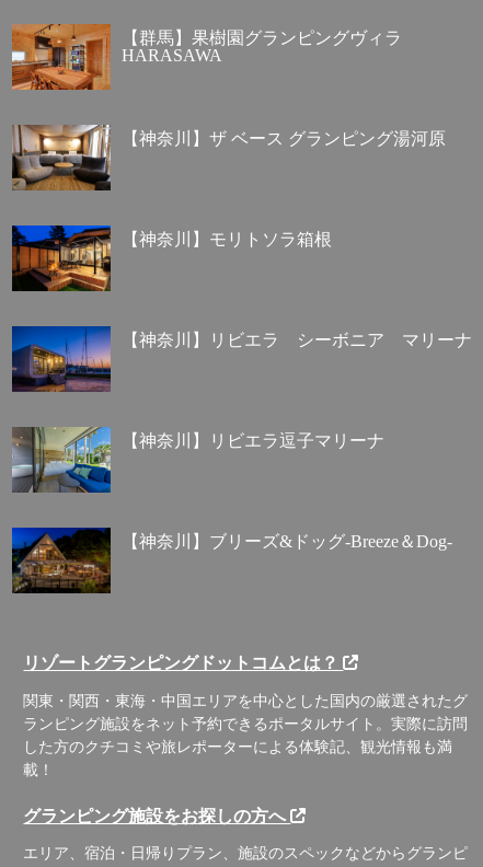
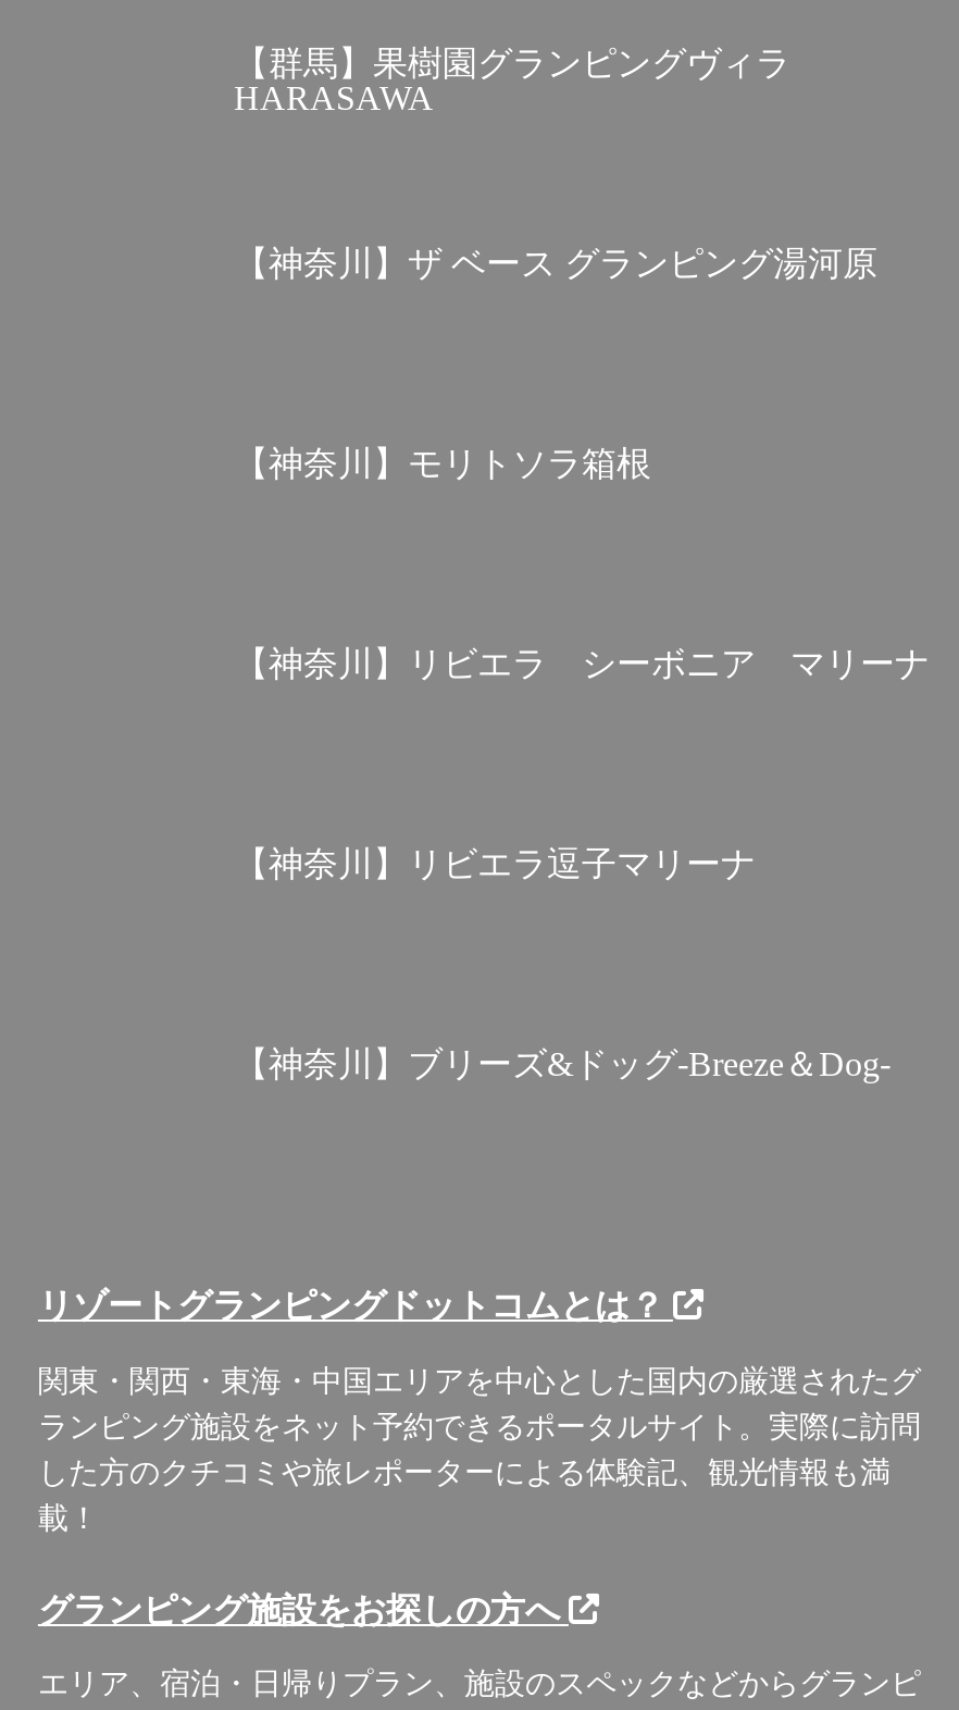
[11,23,112,91] [image] -> none
[11,124,112,192] [image] -> none
[11,224,112,292] [image] -> none
[11,325,112,393] [image] -> none
[12,426,112,494] [image] -> none
[11,527,112,594] [image] -> none

